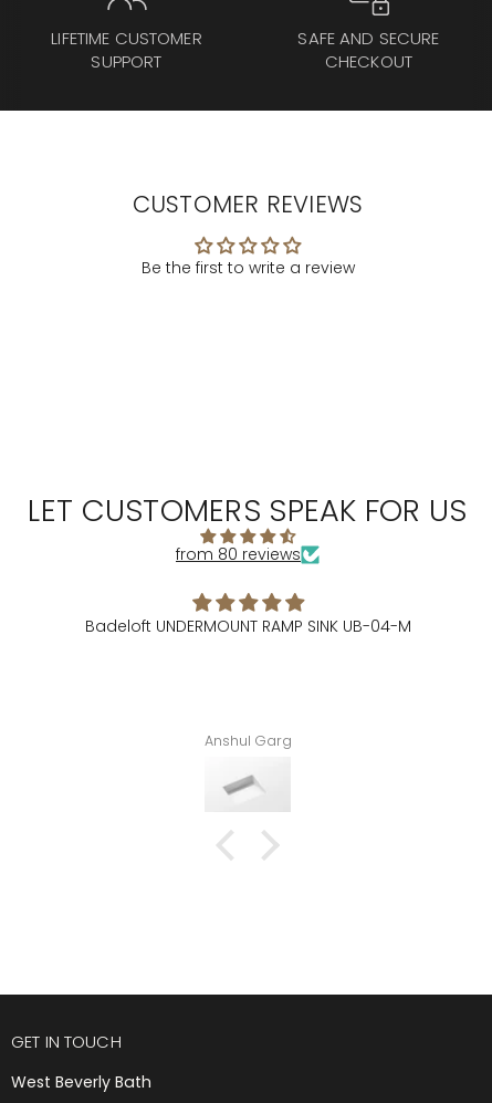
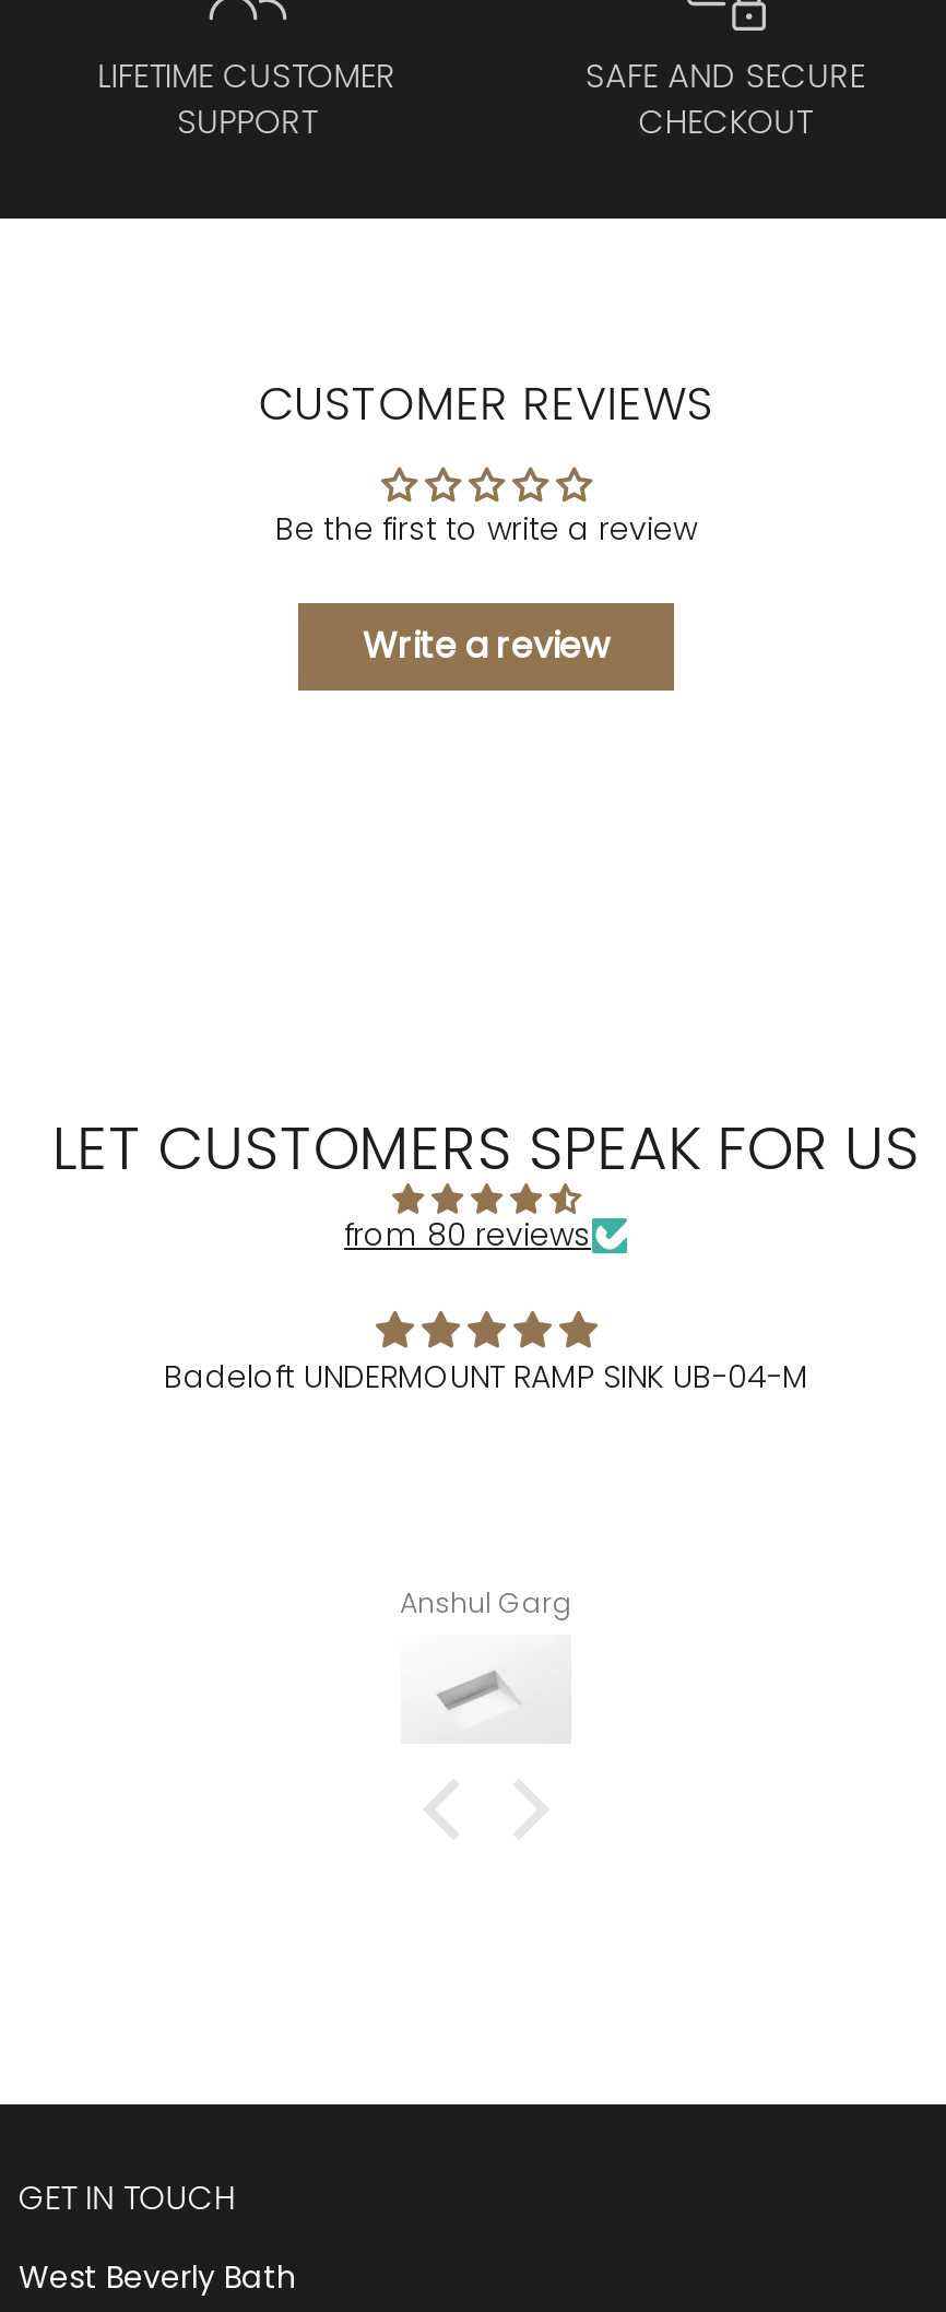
none -> [363,620,610,670] Write a review

